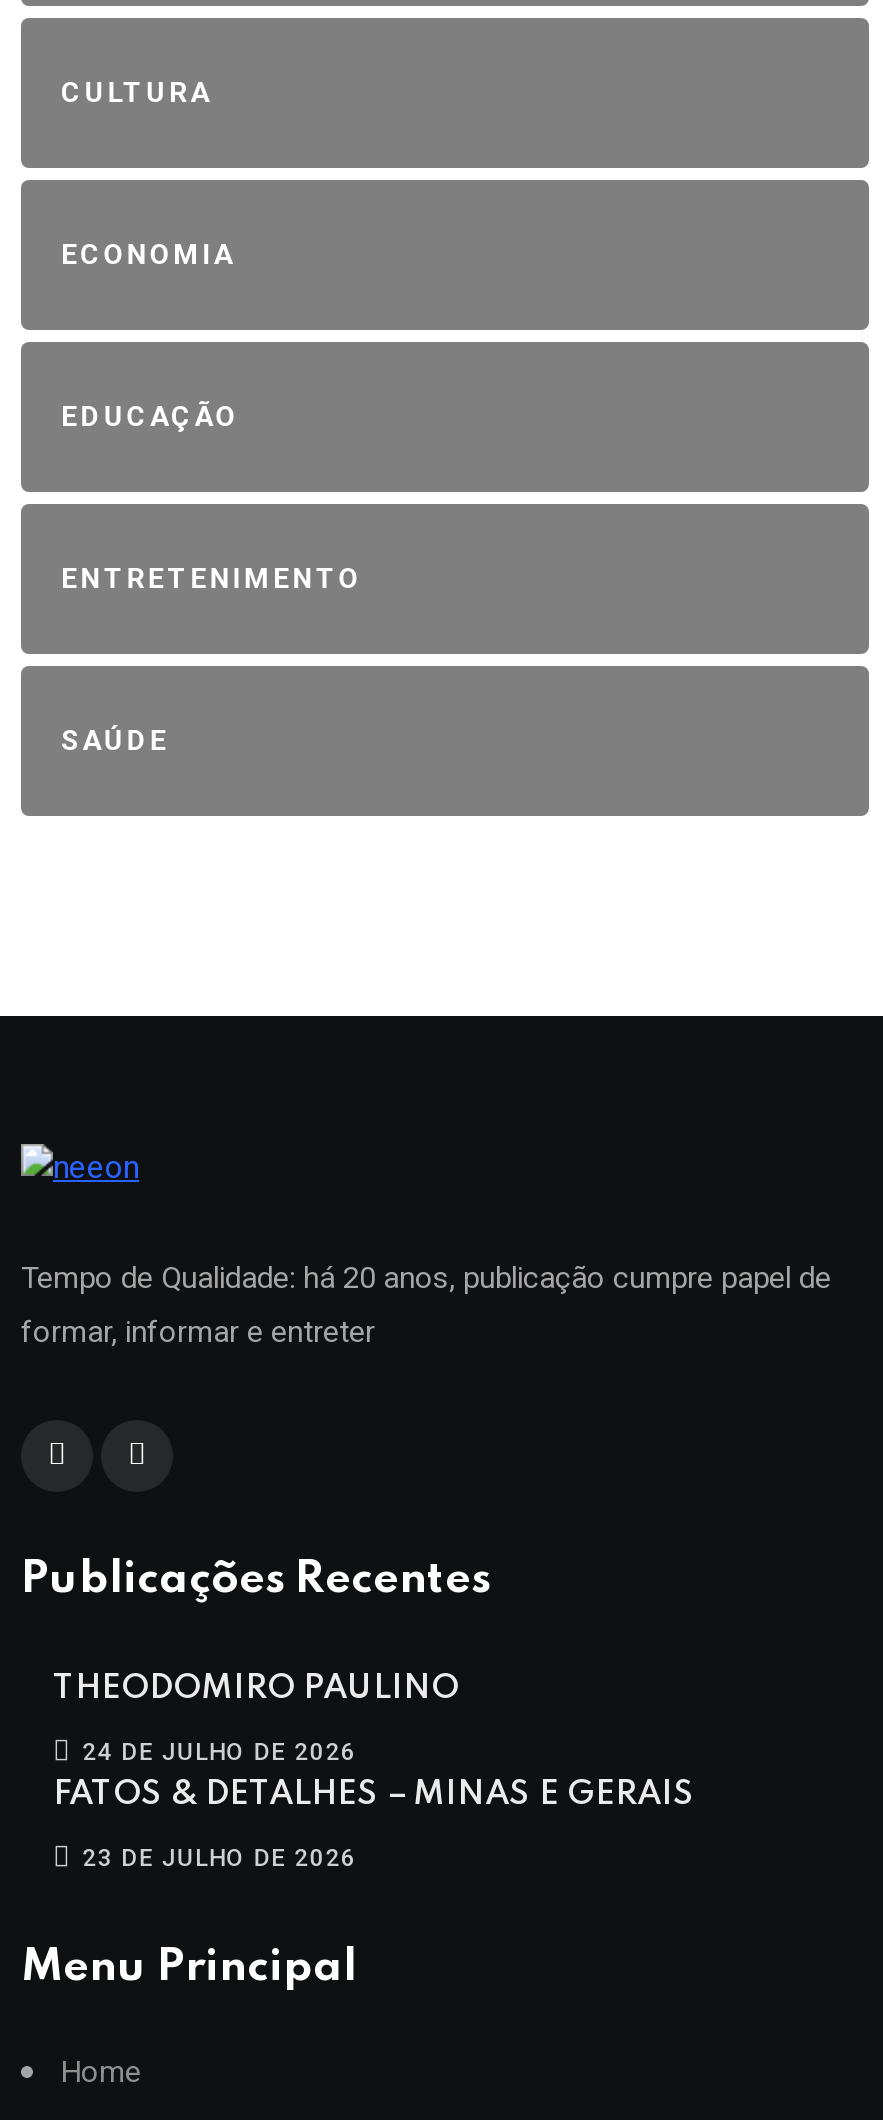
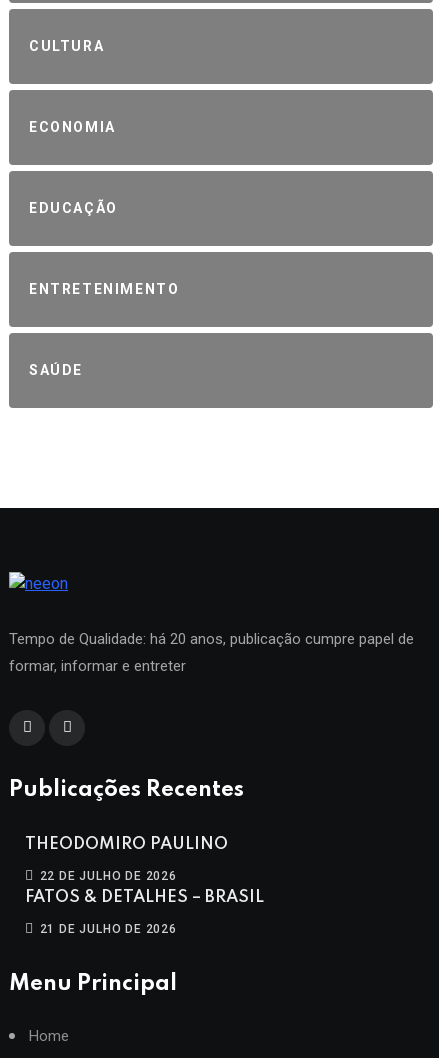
[53,1738,695,1812] 24 DE JULHO DE 2026 | FATOS & DETALHES – MINAS E GERAIS -> [25,869,264,906] 22 DE JULHO DE 2026 | FATOS & DETALHES – BRASIL
[75,1844,357,1872] 23 DE JULHO DE 2026 -> [36,922,177,936] 21 DE JULHO DE 2026

